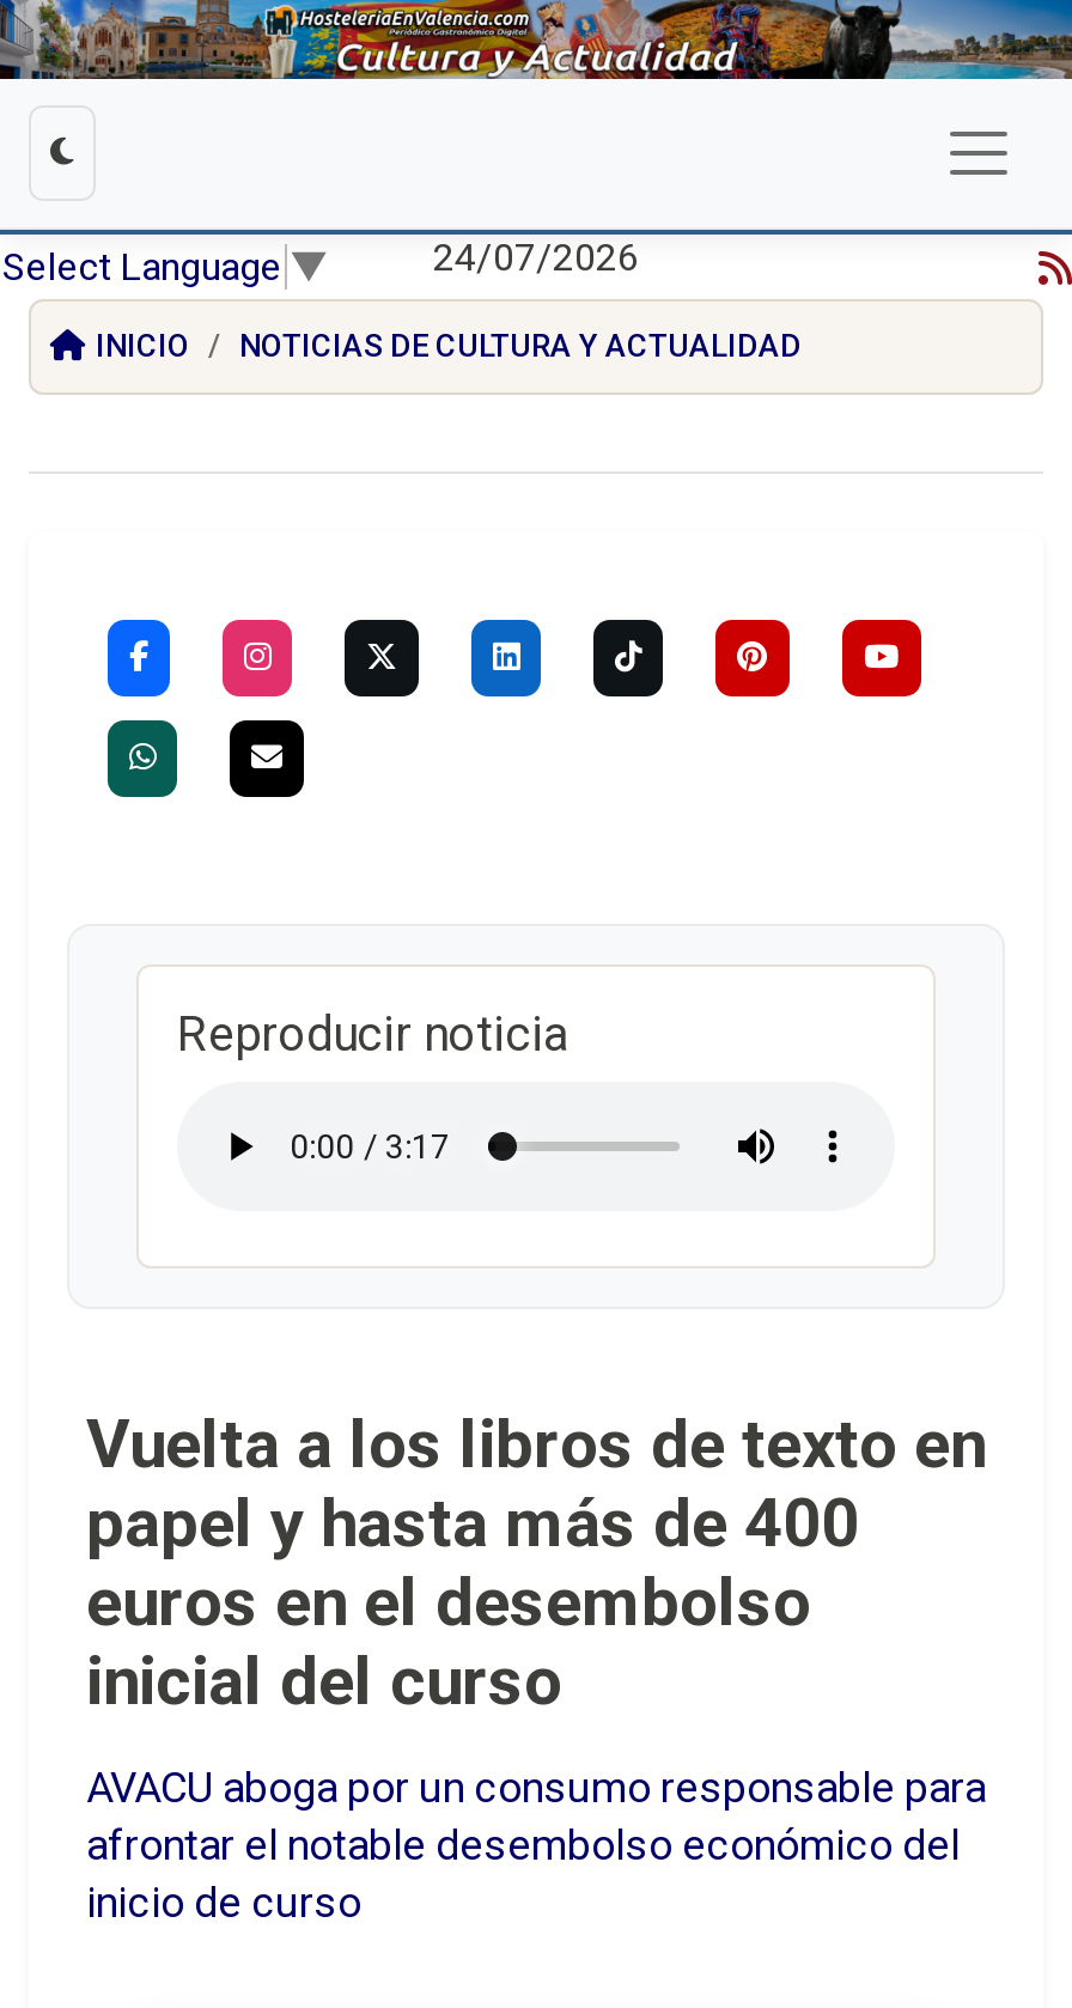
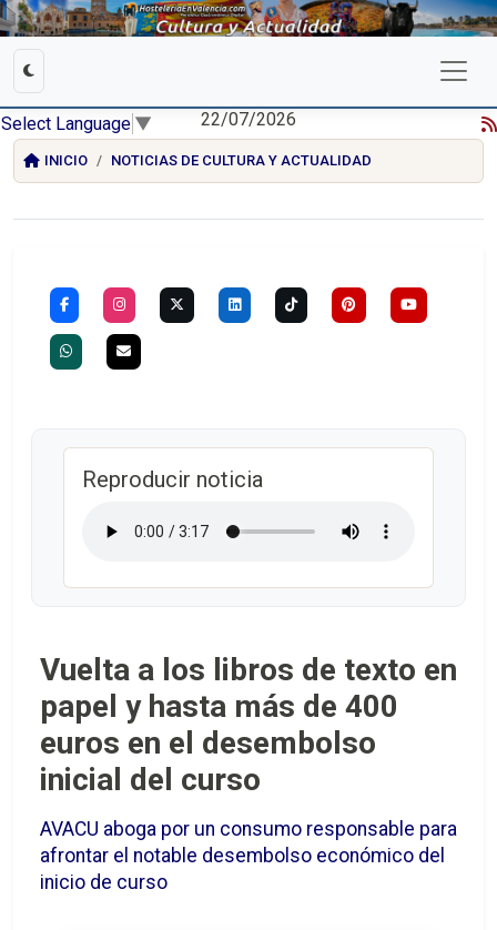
[433,235,639,280] 24/07/2026 -> [201,109,296,130] 22/07/2026

